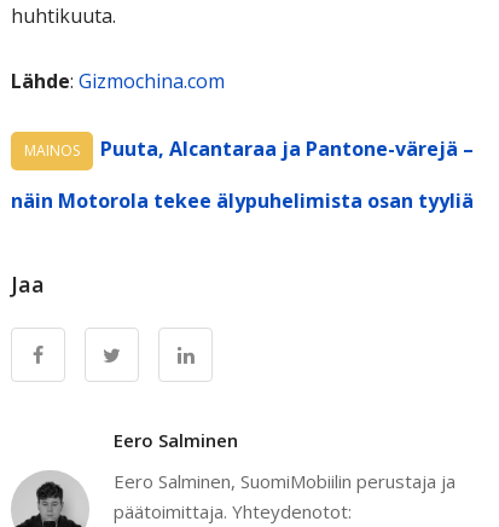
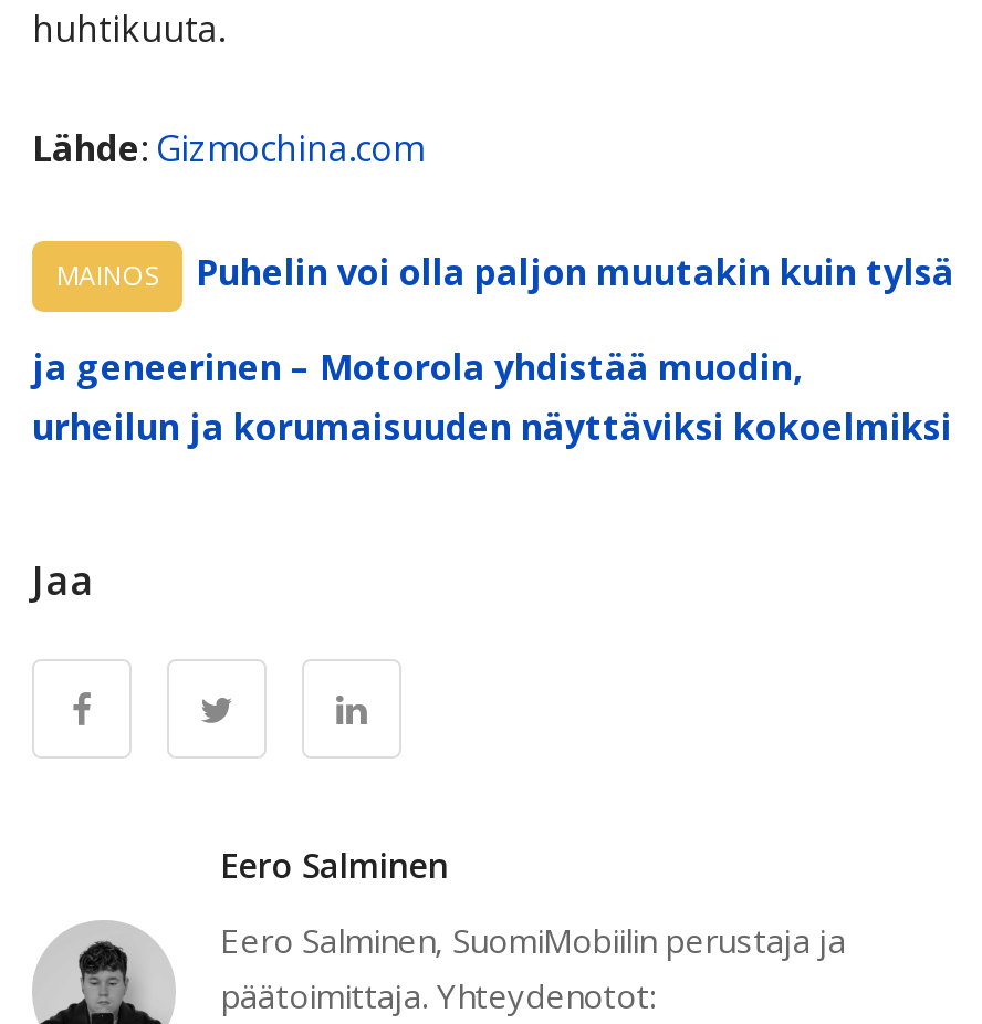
[100,135,474,161] Puuta, Alcantaraa ja Pantone-värejä – -> [196,247,954,295] Puhelin voi olla paljon muutakin kuin tylsä
[11,187,474,213] näin Motorola tekee älypuhelimista osan tyyliä -> [32,342,952,450] ja geneerinen – Motorola yhdistää muodin, | urheilun ja korumaisuuden näyttäviksi kokoelmiksi

